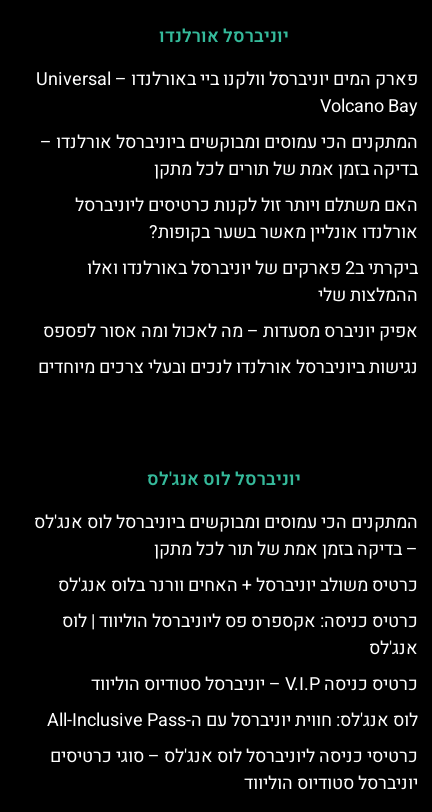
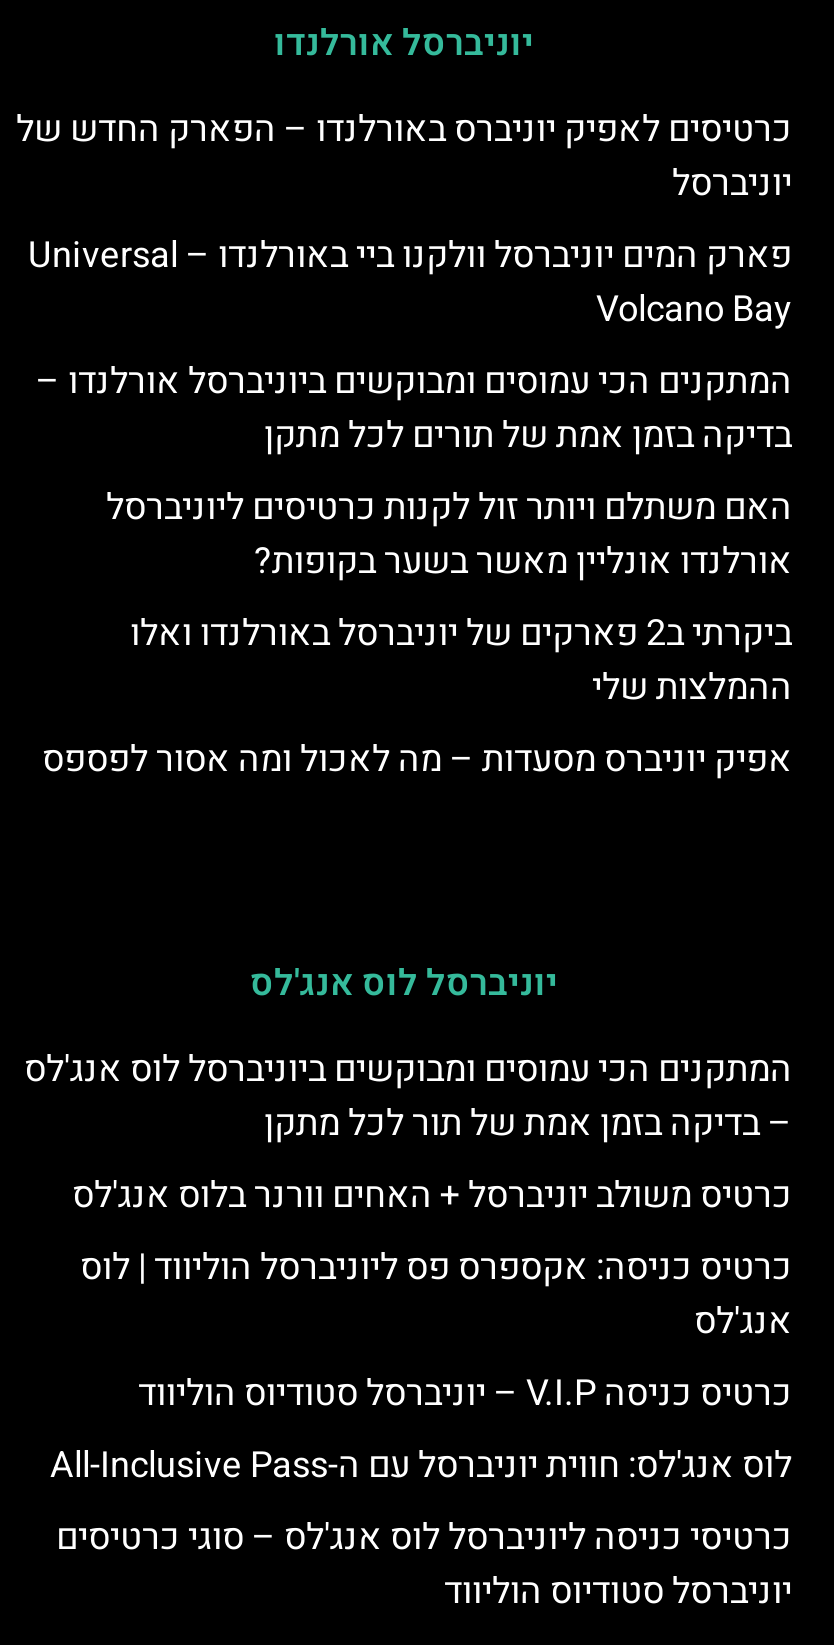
none -> [16,102,792,210] כרטיסים לאפיק יוניברס באורלנדו – הפארק החדש של | יוניברסל
moved [40,92,418,344] -> [36,282,792,786]: Volcano Bay | המתקנים הכי עמוסים ומבוקשים ביוניברסל אורלנדו – | בדיקה בזמן אמת של תורים לכל מתקן | האם משתלם ויותר זול לקנות כרטיסים ליוניברסל | אורלנדו אונליין מאשר בשער בקופות? | ההמלצות שלי | אפיק יוניברס מסעדות – מה לאכול ומה אסור לפספס
[38,353,418,380] נגישות ביוניברסל אורלנדו לנכים ובעלי צרכים מיוחדים -> none

